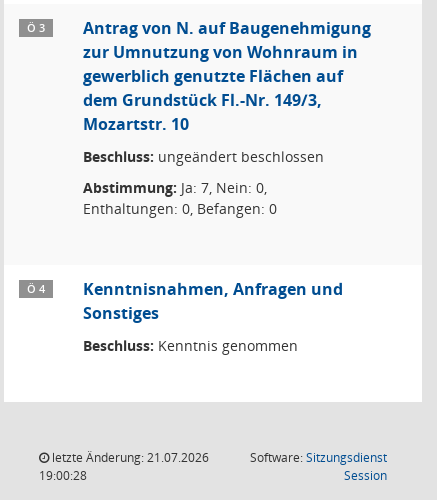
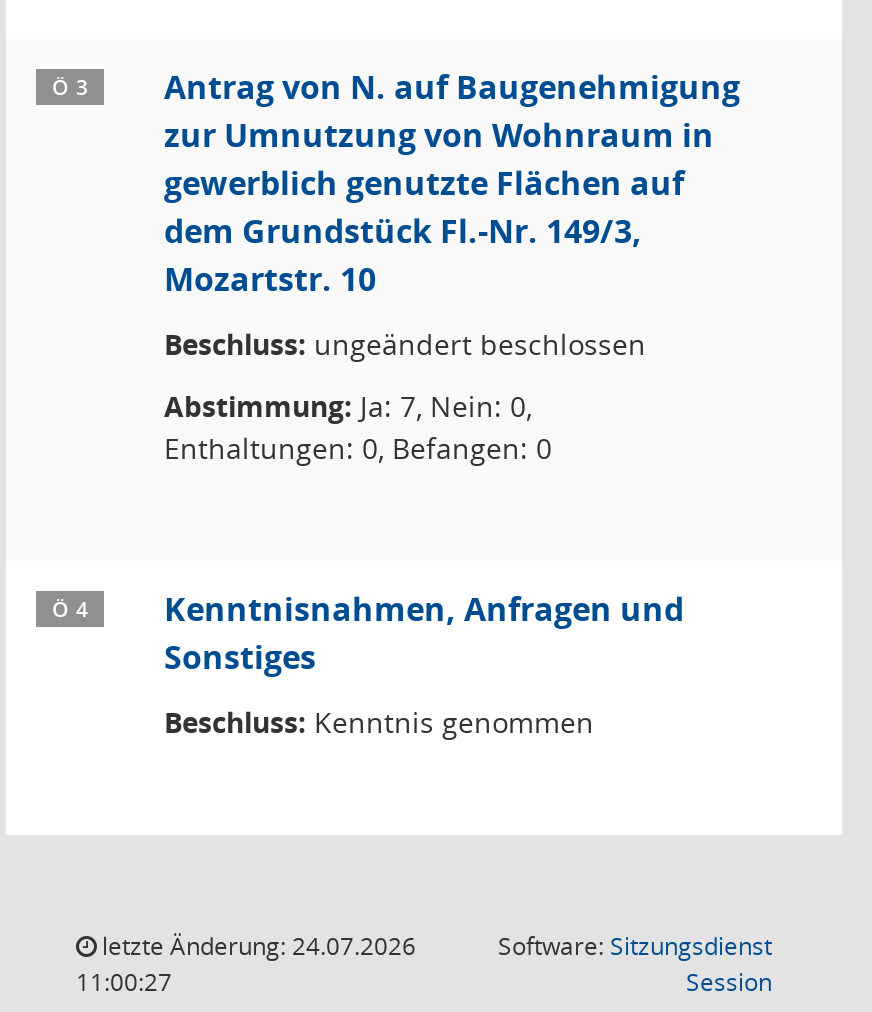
[49,449,209,466] letzte Änderung: 21.07.2026 -> [96,929,416,963] letzte Änderung: 24.07.2026
[39,467,87,484] 19:00:28 -> [76,965,172,999] 11:00:27

